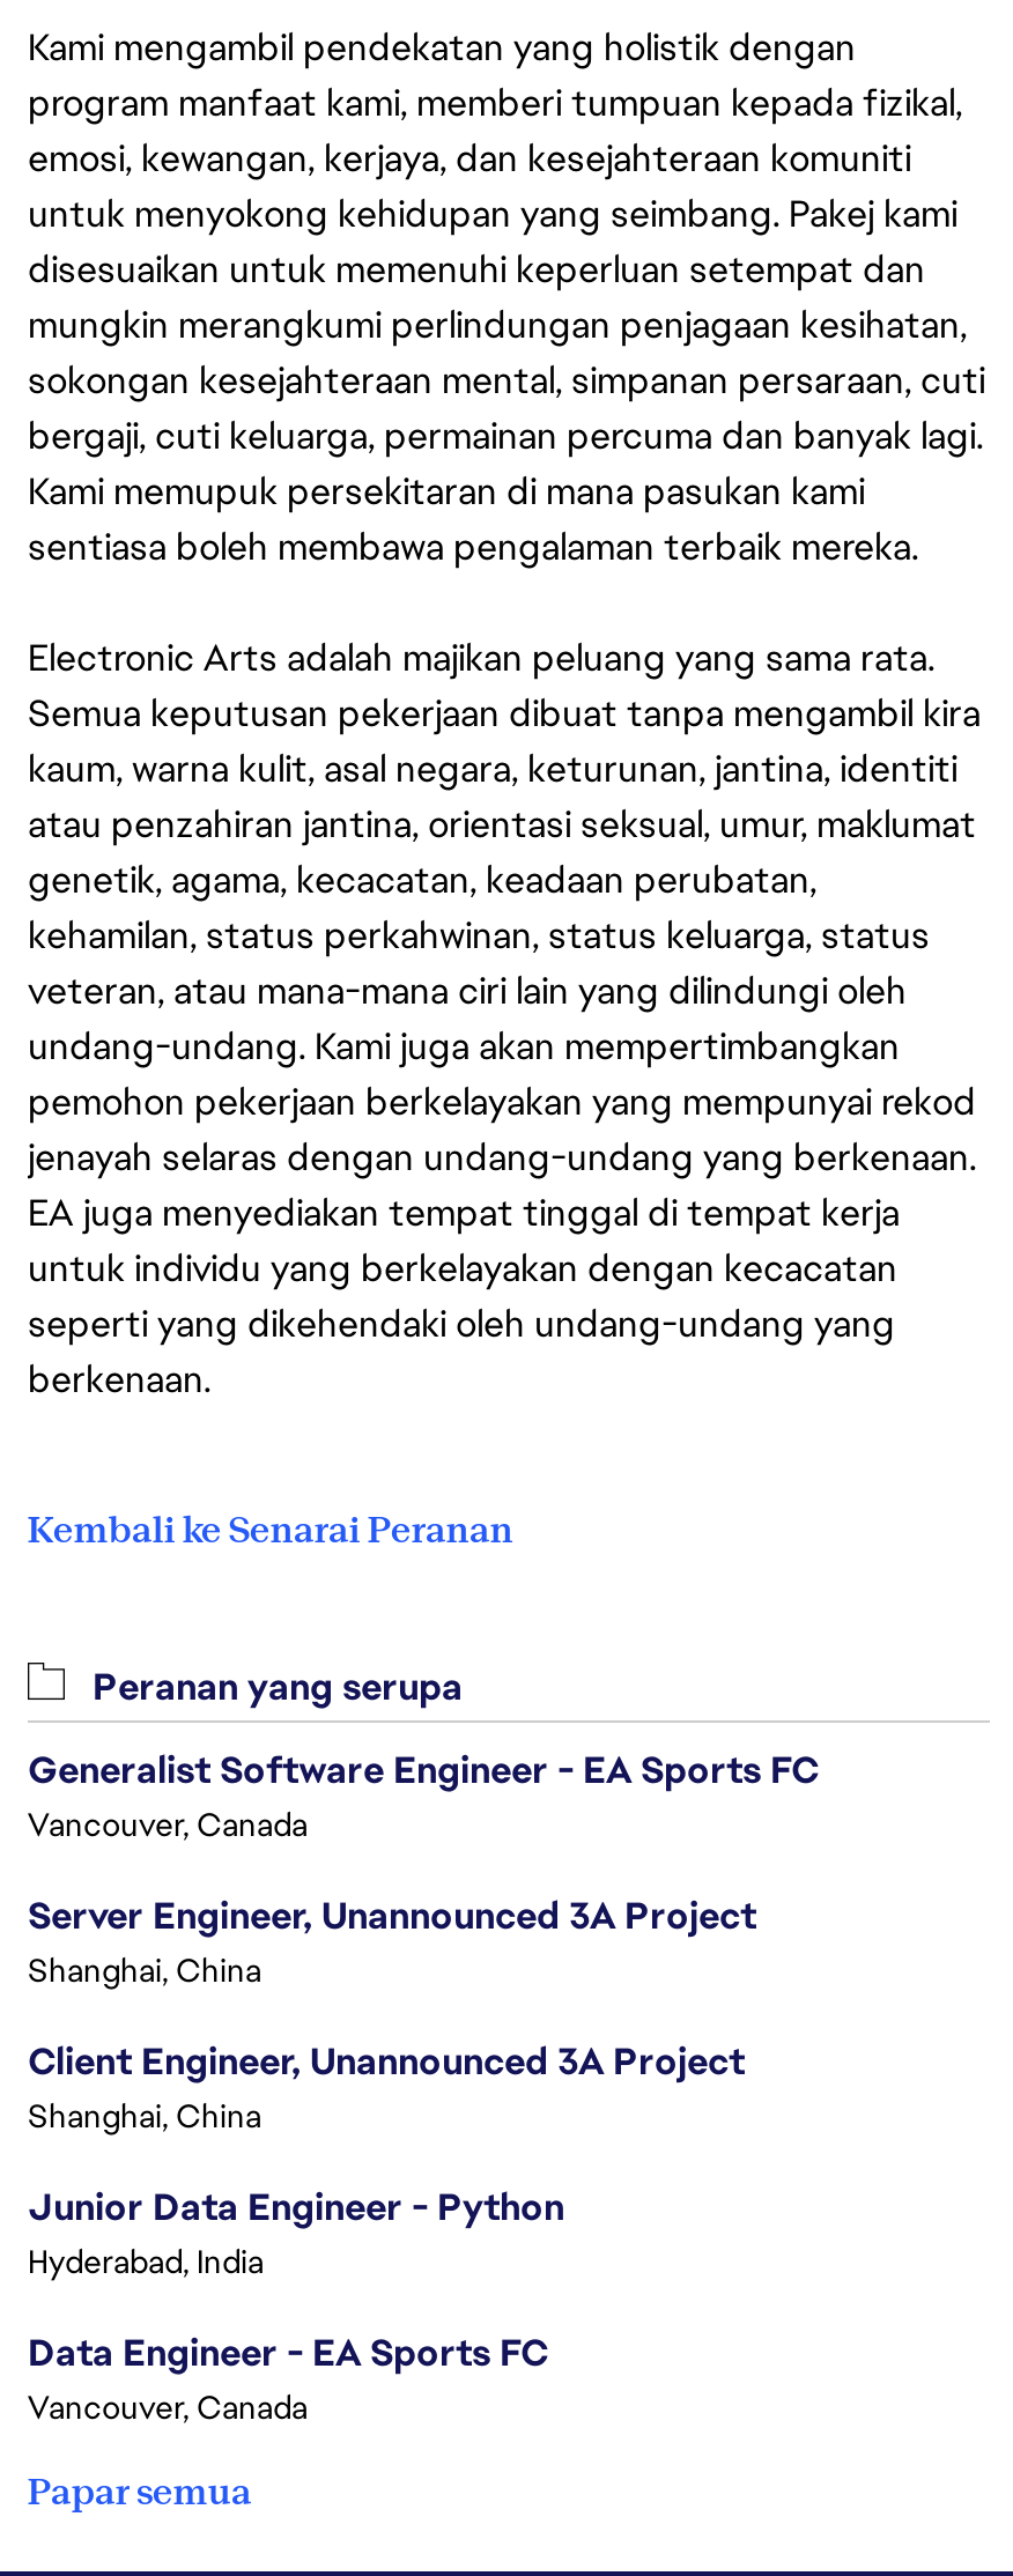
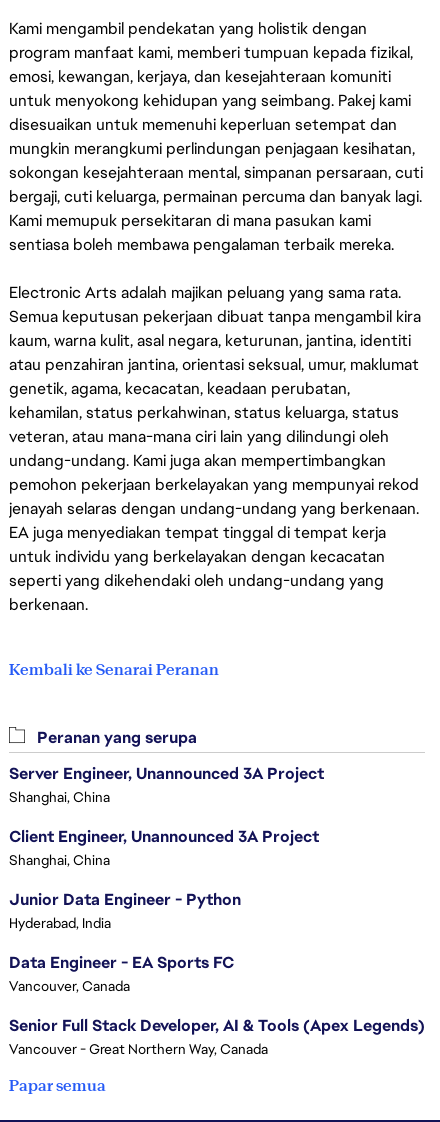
[28,1746,819,1845] Generalist Software Engineer - EA Sports FC | Vancouver, Canada -> none
moved [28,1892,756,2428] -> [9,763,324,995]: Server Engineer, Unannounced 3A Project | Shanghai, China | Client Engineer, Unannounced 3A Project | Shanghai, China | Junior Data Engineer - Python | Hyderabad, India | Data Engineer - EA Sports FC | Vancouver, Canada
none -> [9,1015,425,1058] Senior Full Stack Developer, AI & Tools (Apex Legends) | Vancouver - Great Northern Way, Canada

